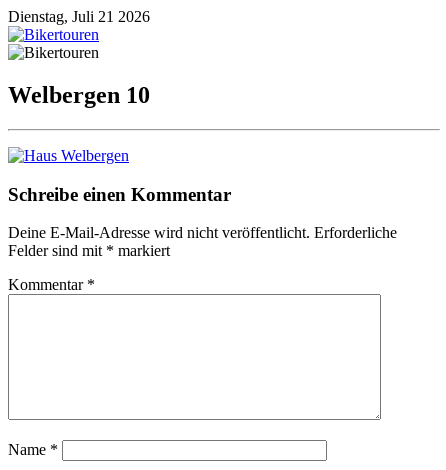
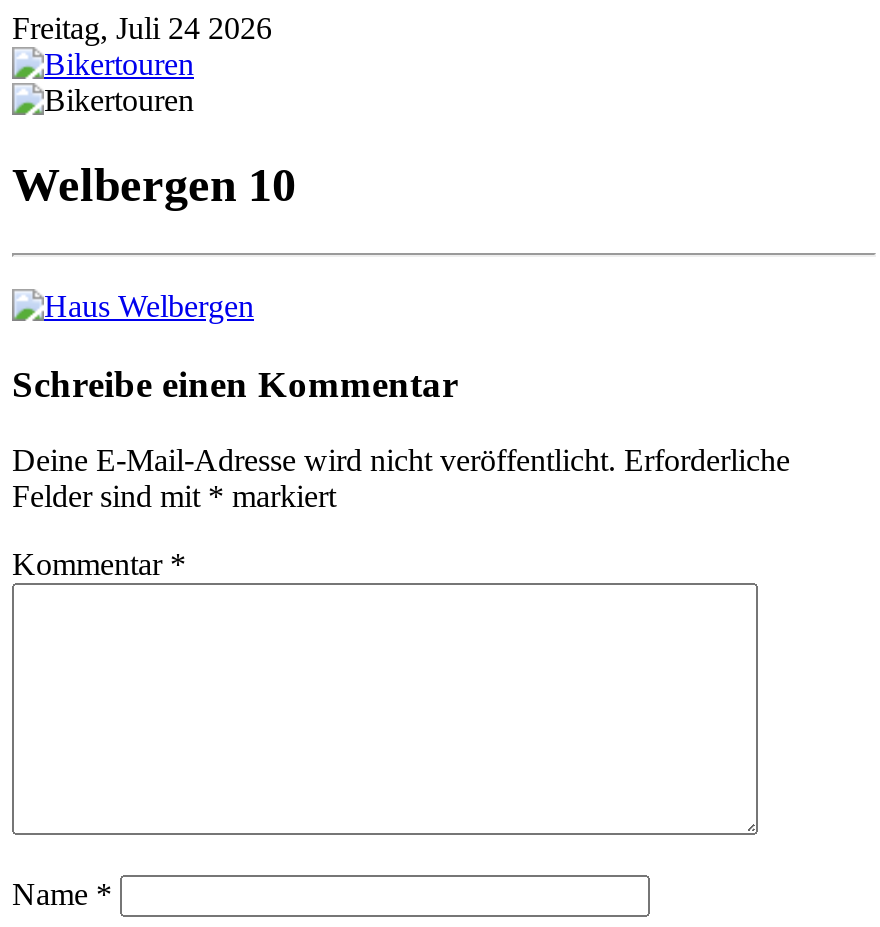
[8,8,150,25] Dienstag, Juli 21 2026 -> [12,11,272,45] Freitag, Juli 24 2026

